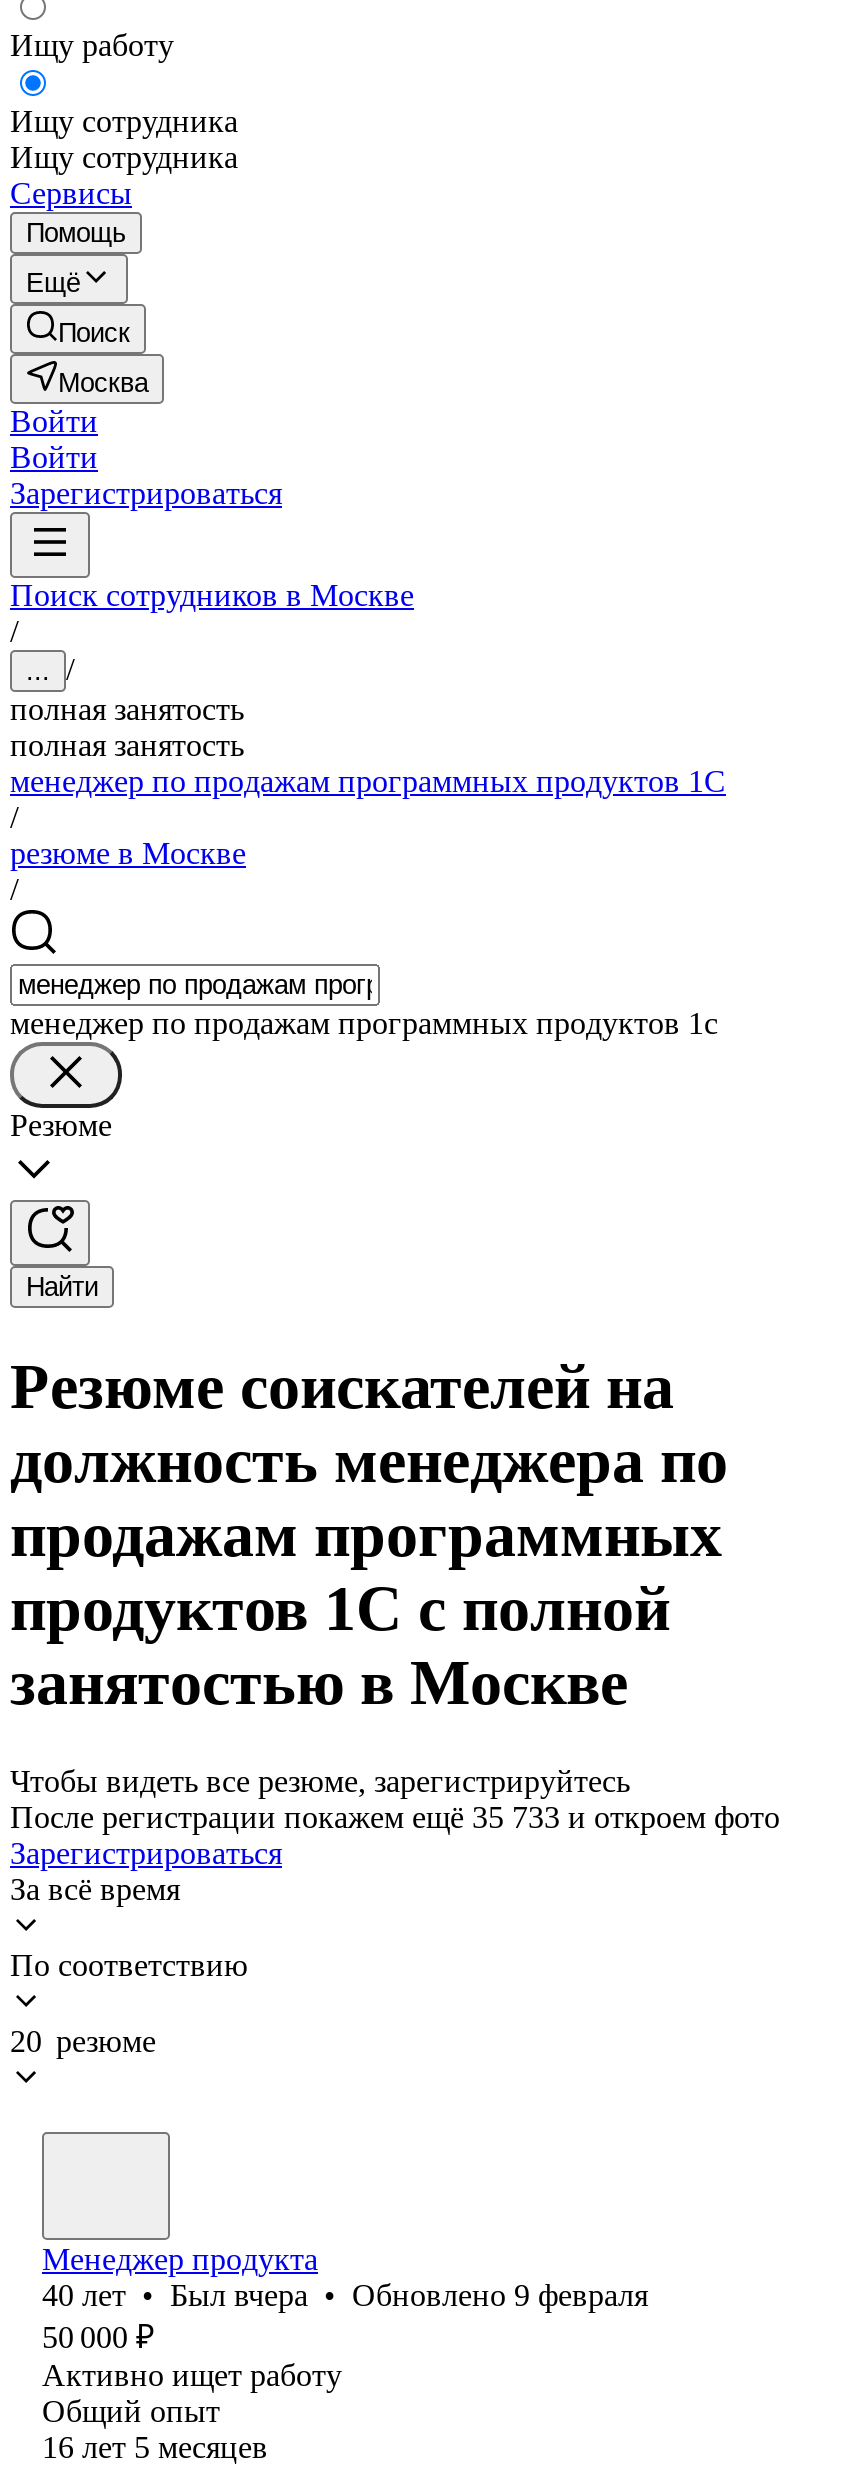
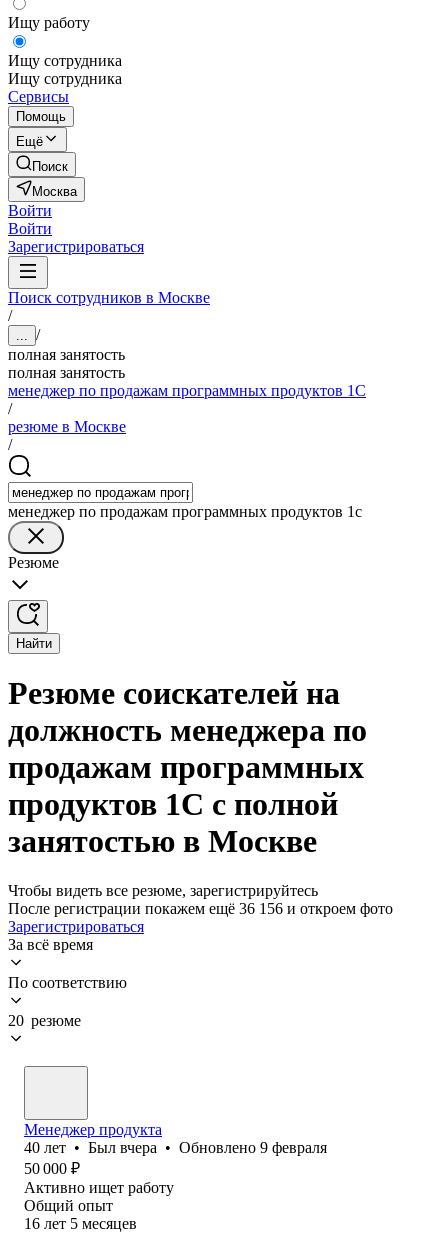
[10,1800,780,1834] После регистрации покажем ещё 35 733 и откроем фото -> [8,900,393,917] После регистрации покажем ещё 36 156 и откроем фото

